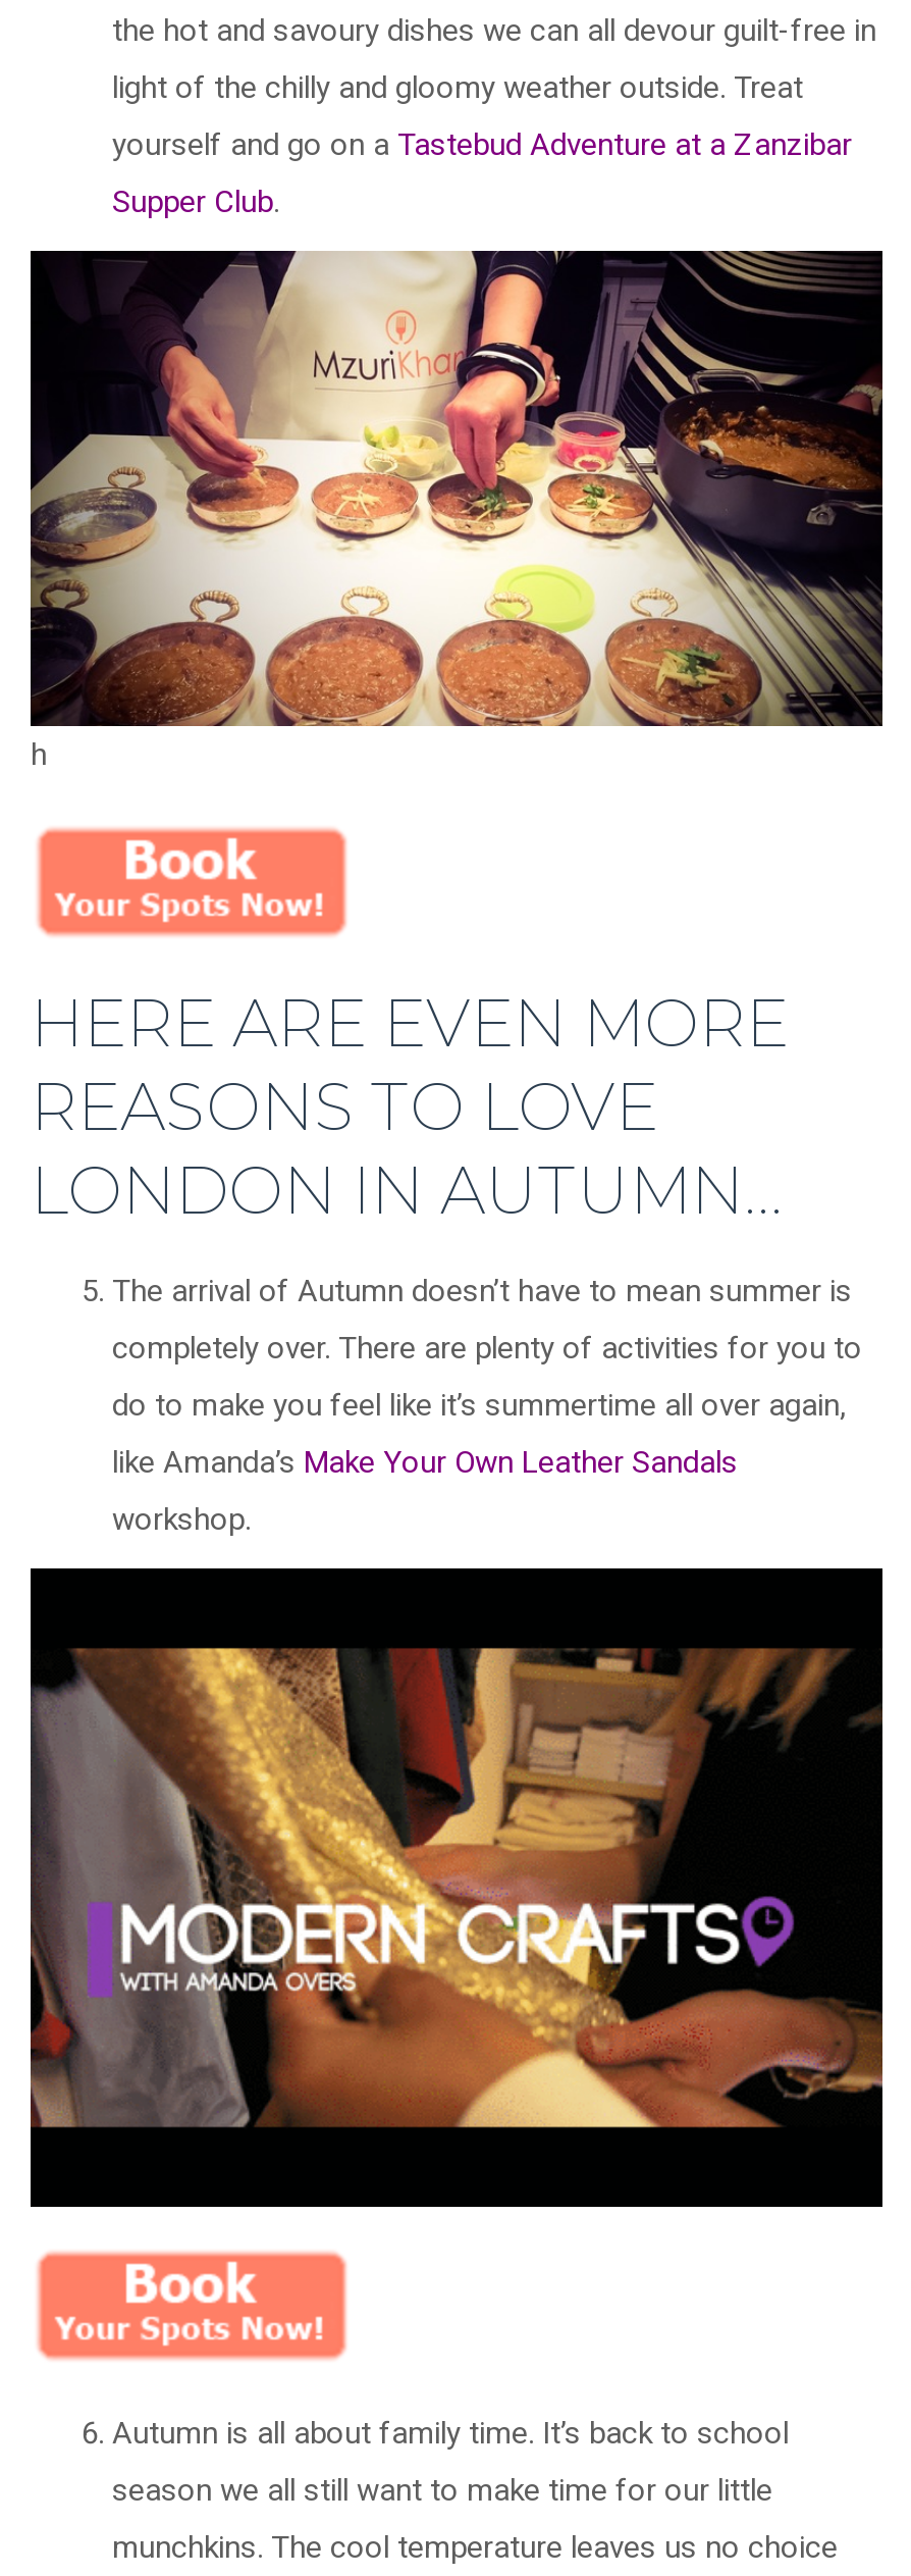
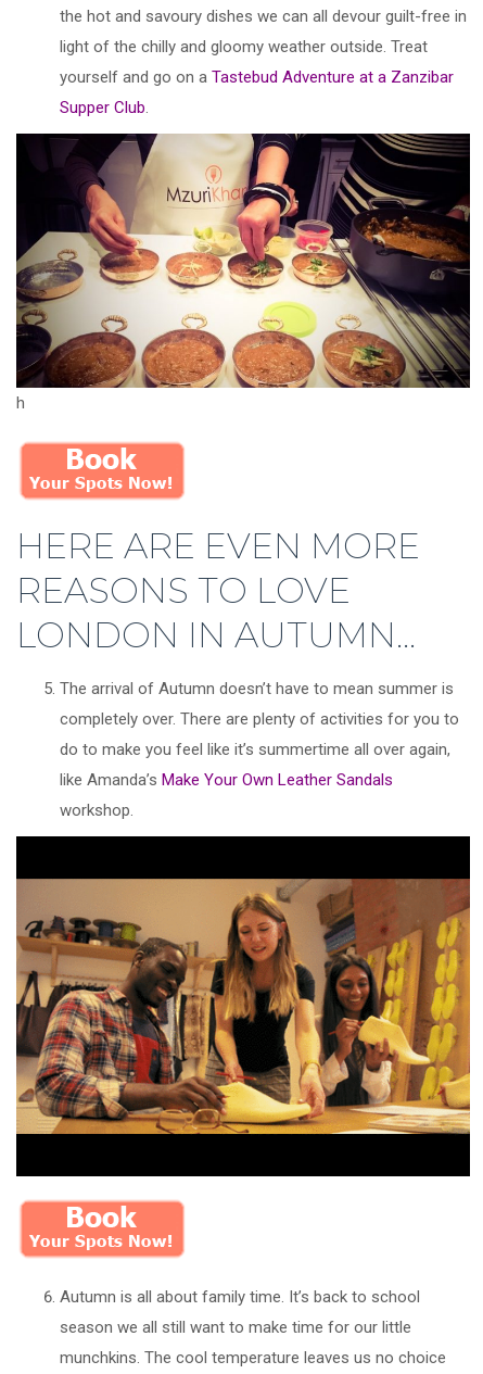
[29,1647,885,2128] [image] -> [15,878,471,1135] [image]

